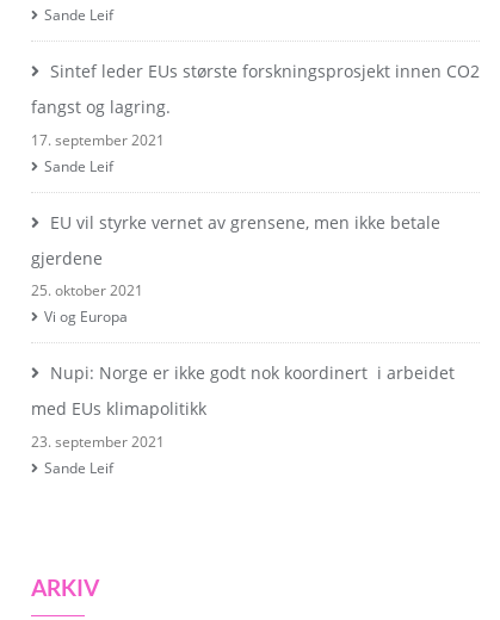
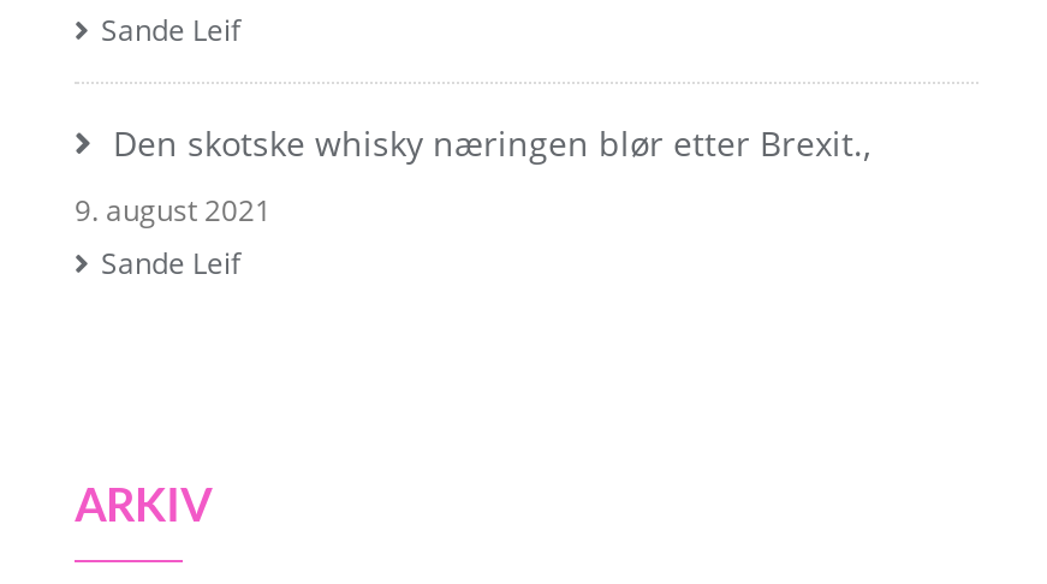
[31,60,480,450] Sintef leder EUs største forskningsprosjekt innen CO2 | fangst og lagring. | 17. september 2021 | Sande Leif | EU vil styrke vernet av grensene, men ikke betale | gjerdene | 25. oktober 2021 | Vi og Europa | Nupi: Norge er ikke godt nok koordinert i arbeidet | med EUs klimapolitikk | 23. september 2021 -> [75,120,870,227] Den skotske whisky næringen blør etter Brexit., | 9. august 2021

